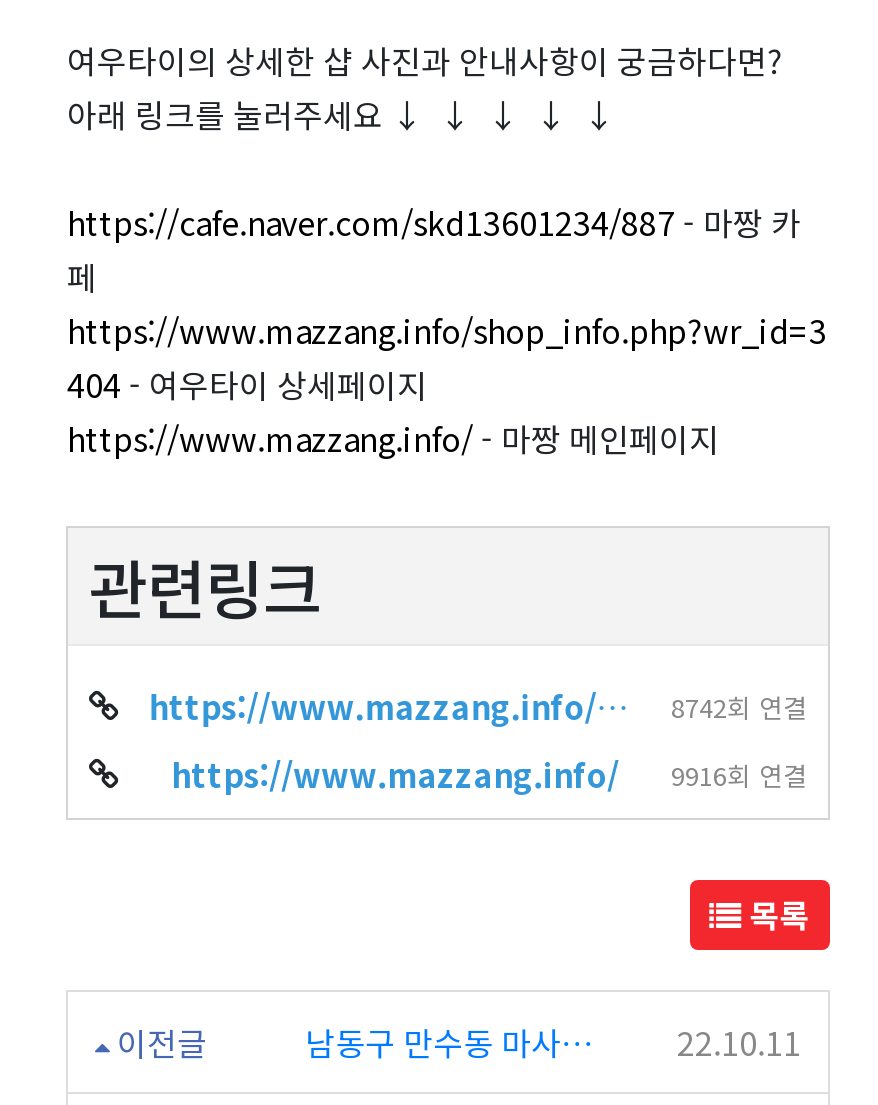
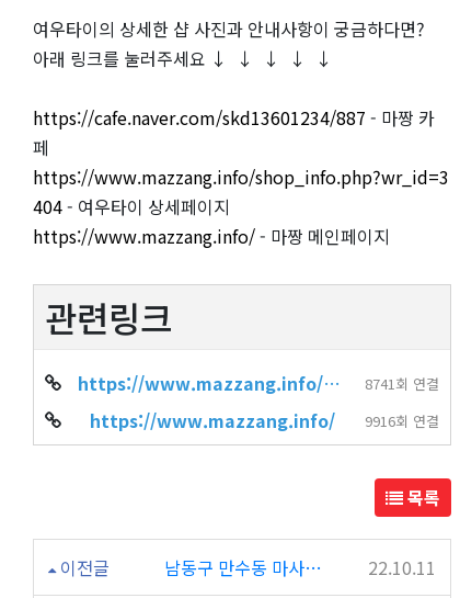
[671,688,807,726] 8742회 연결 -> [364,373,439,394] 8741회 연결

